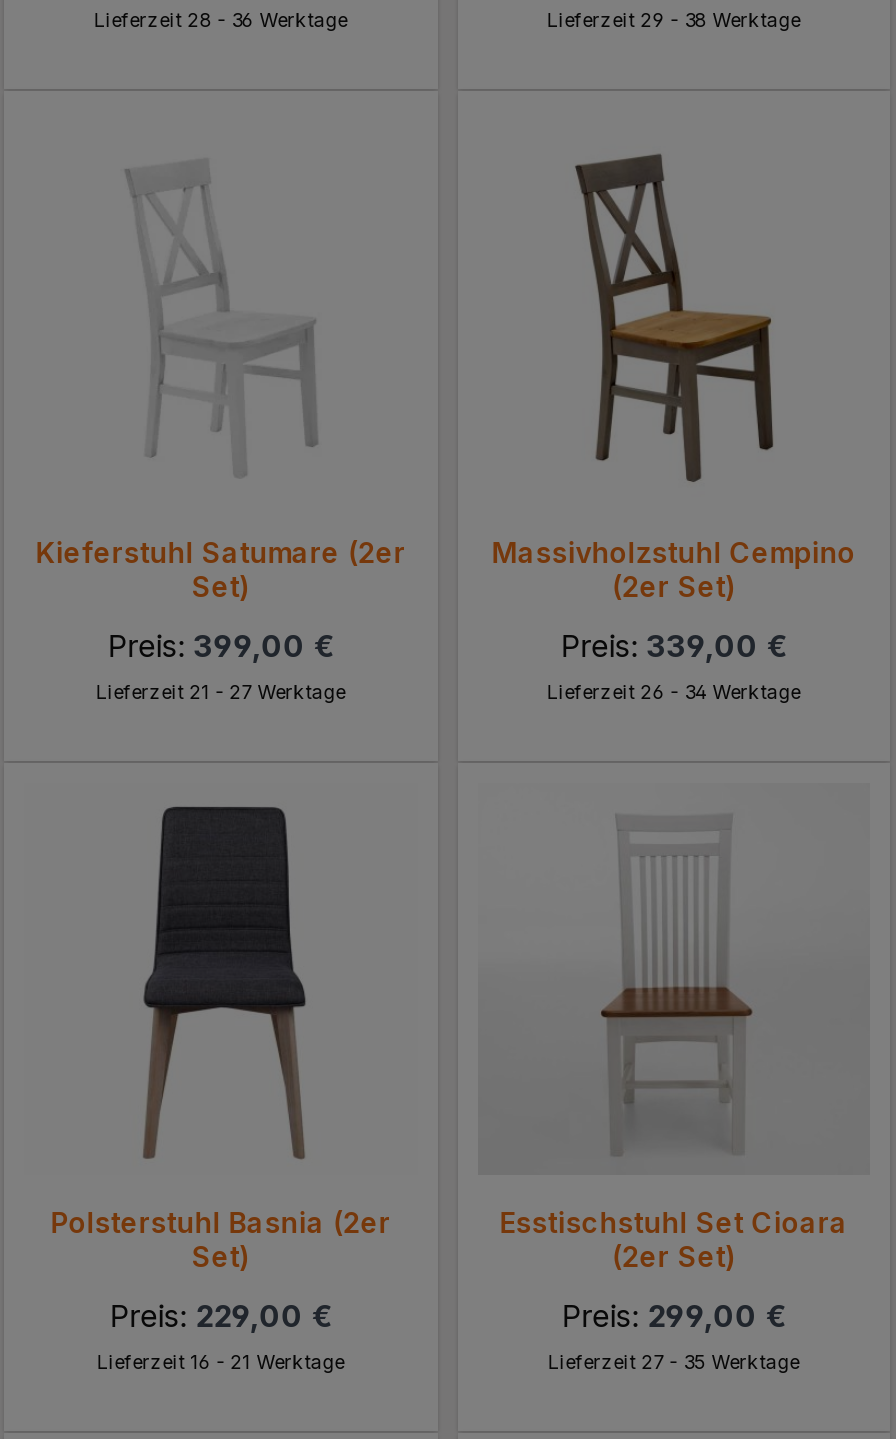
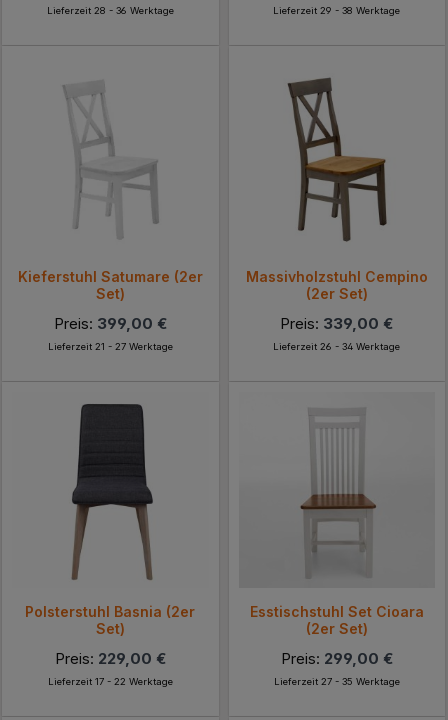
[96,1352,344,1374] Lieferzeit 16 - 21 Werktage -> [48,676,173,687] Lieferzeit 17 - 22 Werktage

